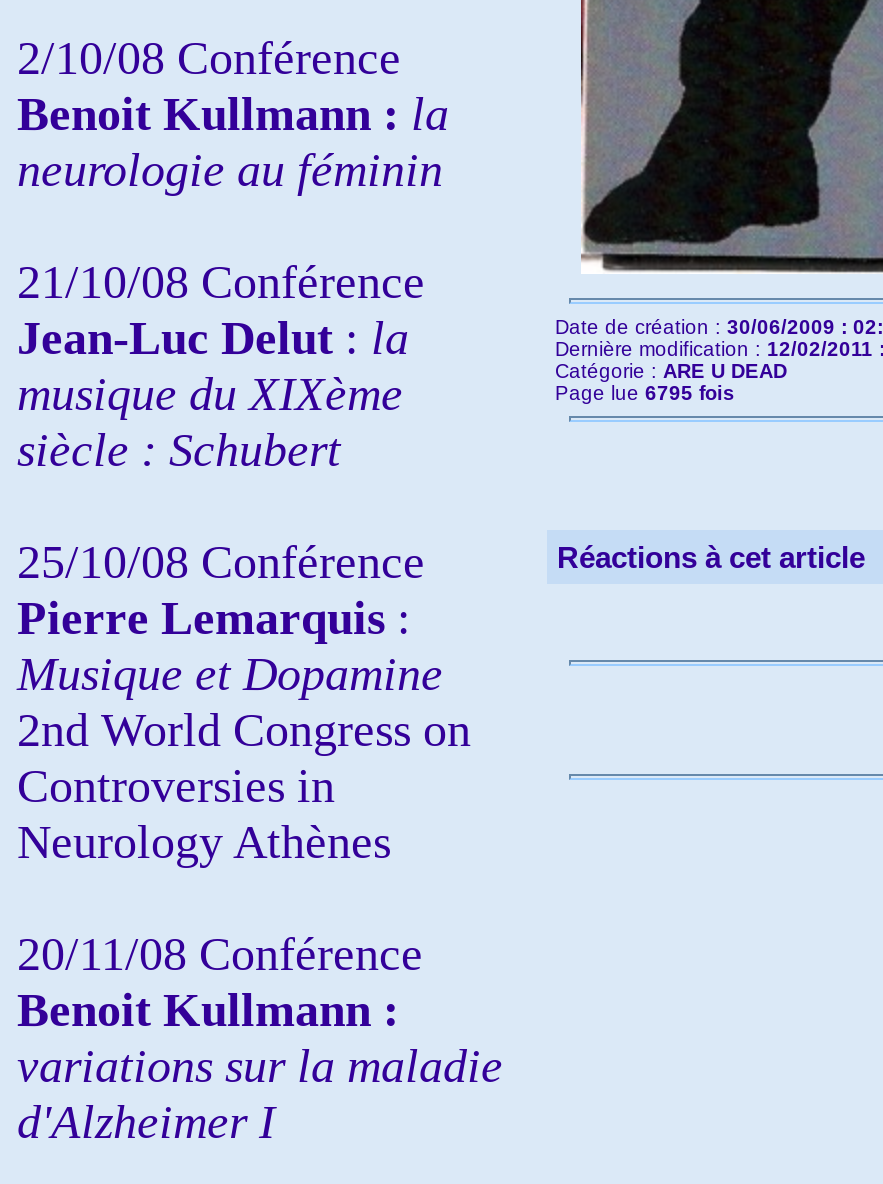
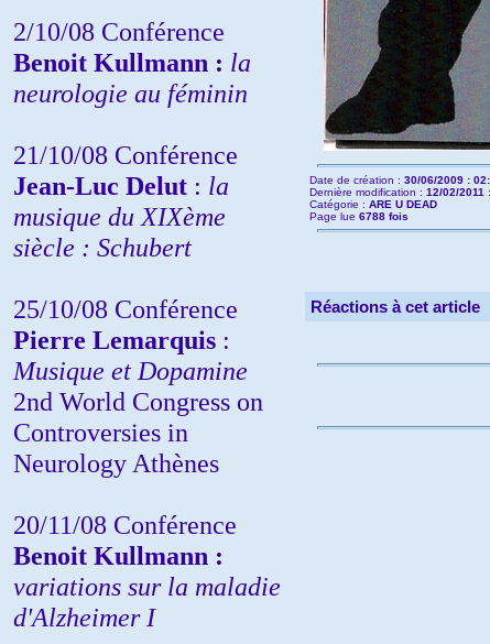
[555,382,735,404] Page lue 6795 fois -> [309,210,409,222] Page lue 6788 fois

